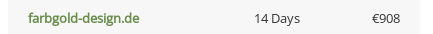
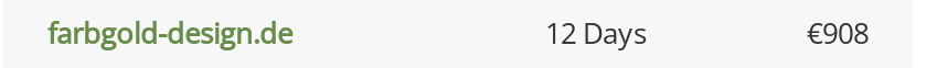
[253,9,299,27] 14 Days -> [545,13,647,53] 12 Days

